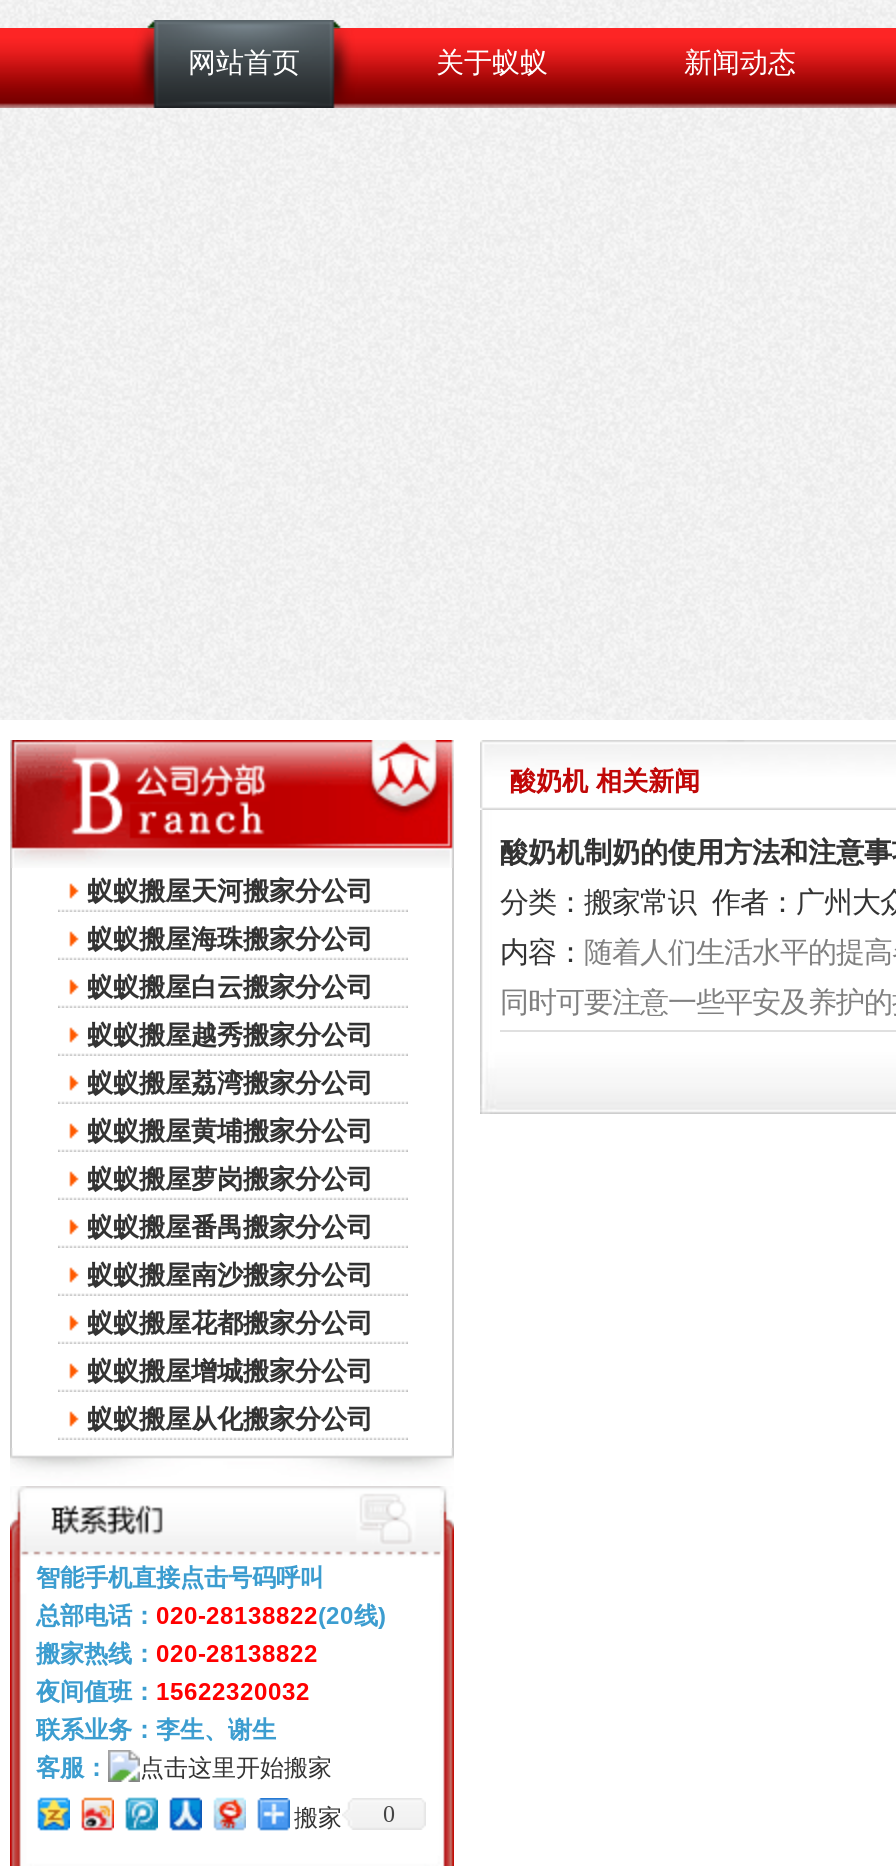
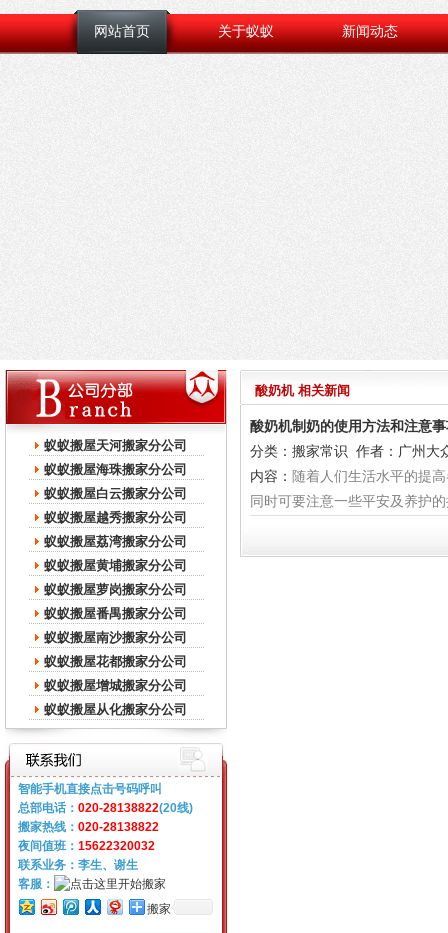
[383,1800,395,1828] 0 -> none

